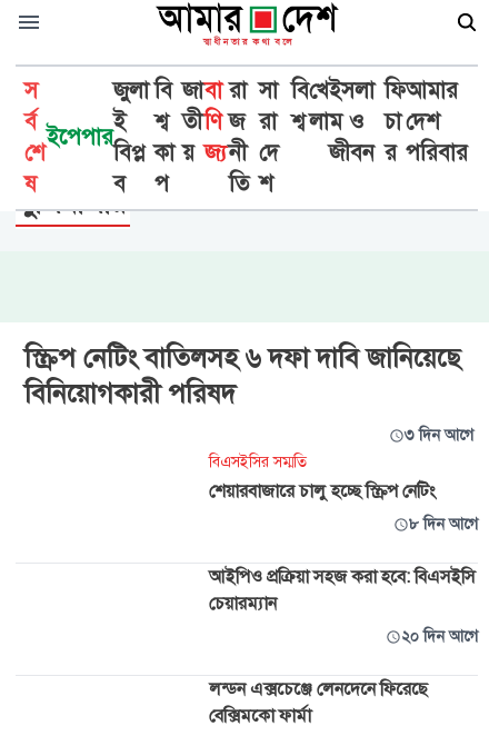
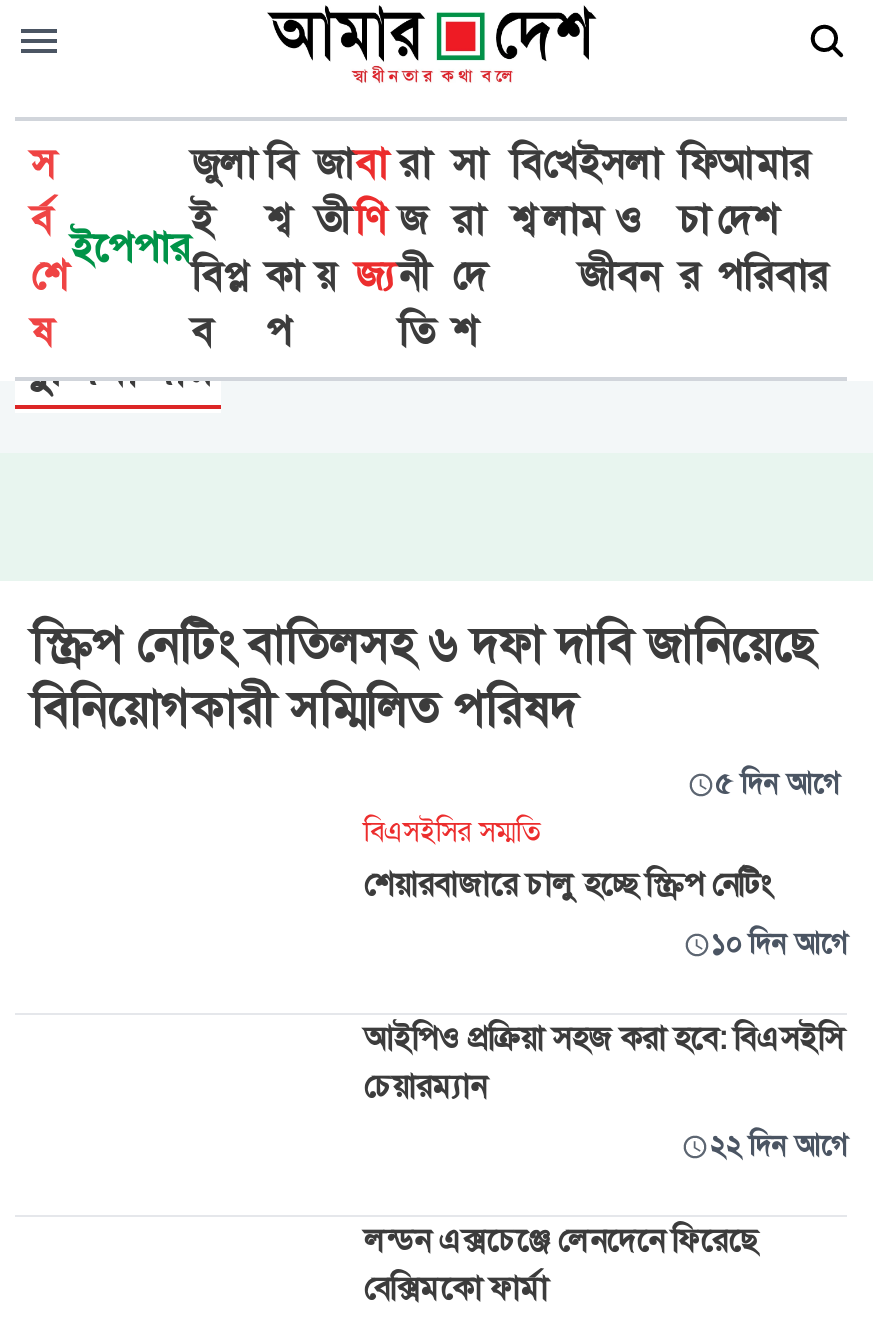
[24,377,236,410] বিনিয়োগকারী পরিষদ -> [31,679,575,739] বিনিয়োগকারী সম্মিলিত পরিষদ
[405,426,473,445] ৩ দিন আগে -> [715,767,839,801] ৫ দিন আগে
[409,515,478,534] ৮ দিন আগে -> [711,927,847,961] ১০ দিন আগে
[401,627,478,646] ২০ দিন আগে -> [709,1129,847,1163] ২২ দিন আগে

